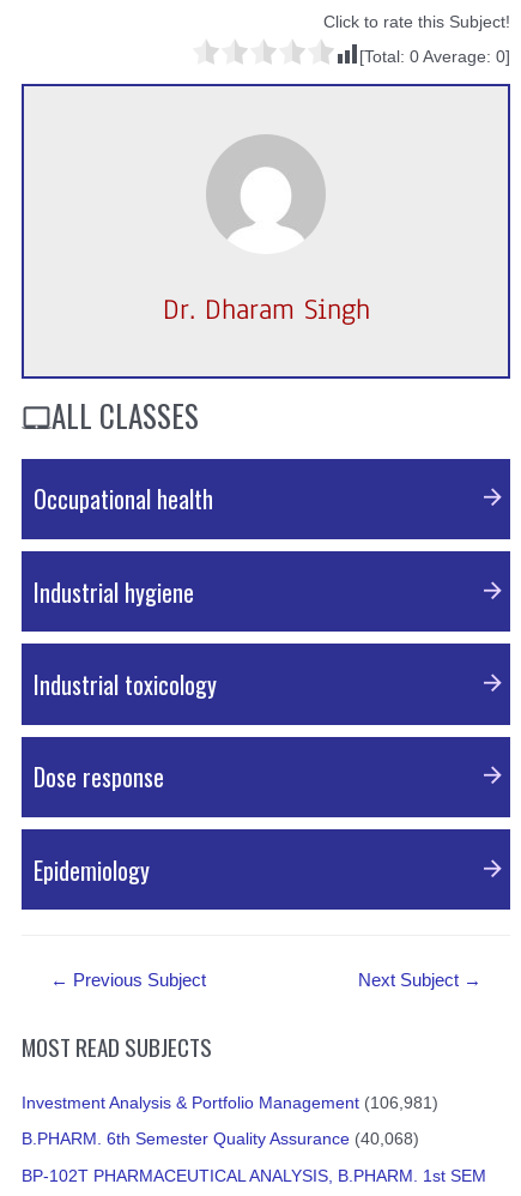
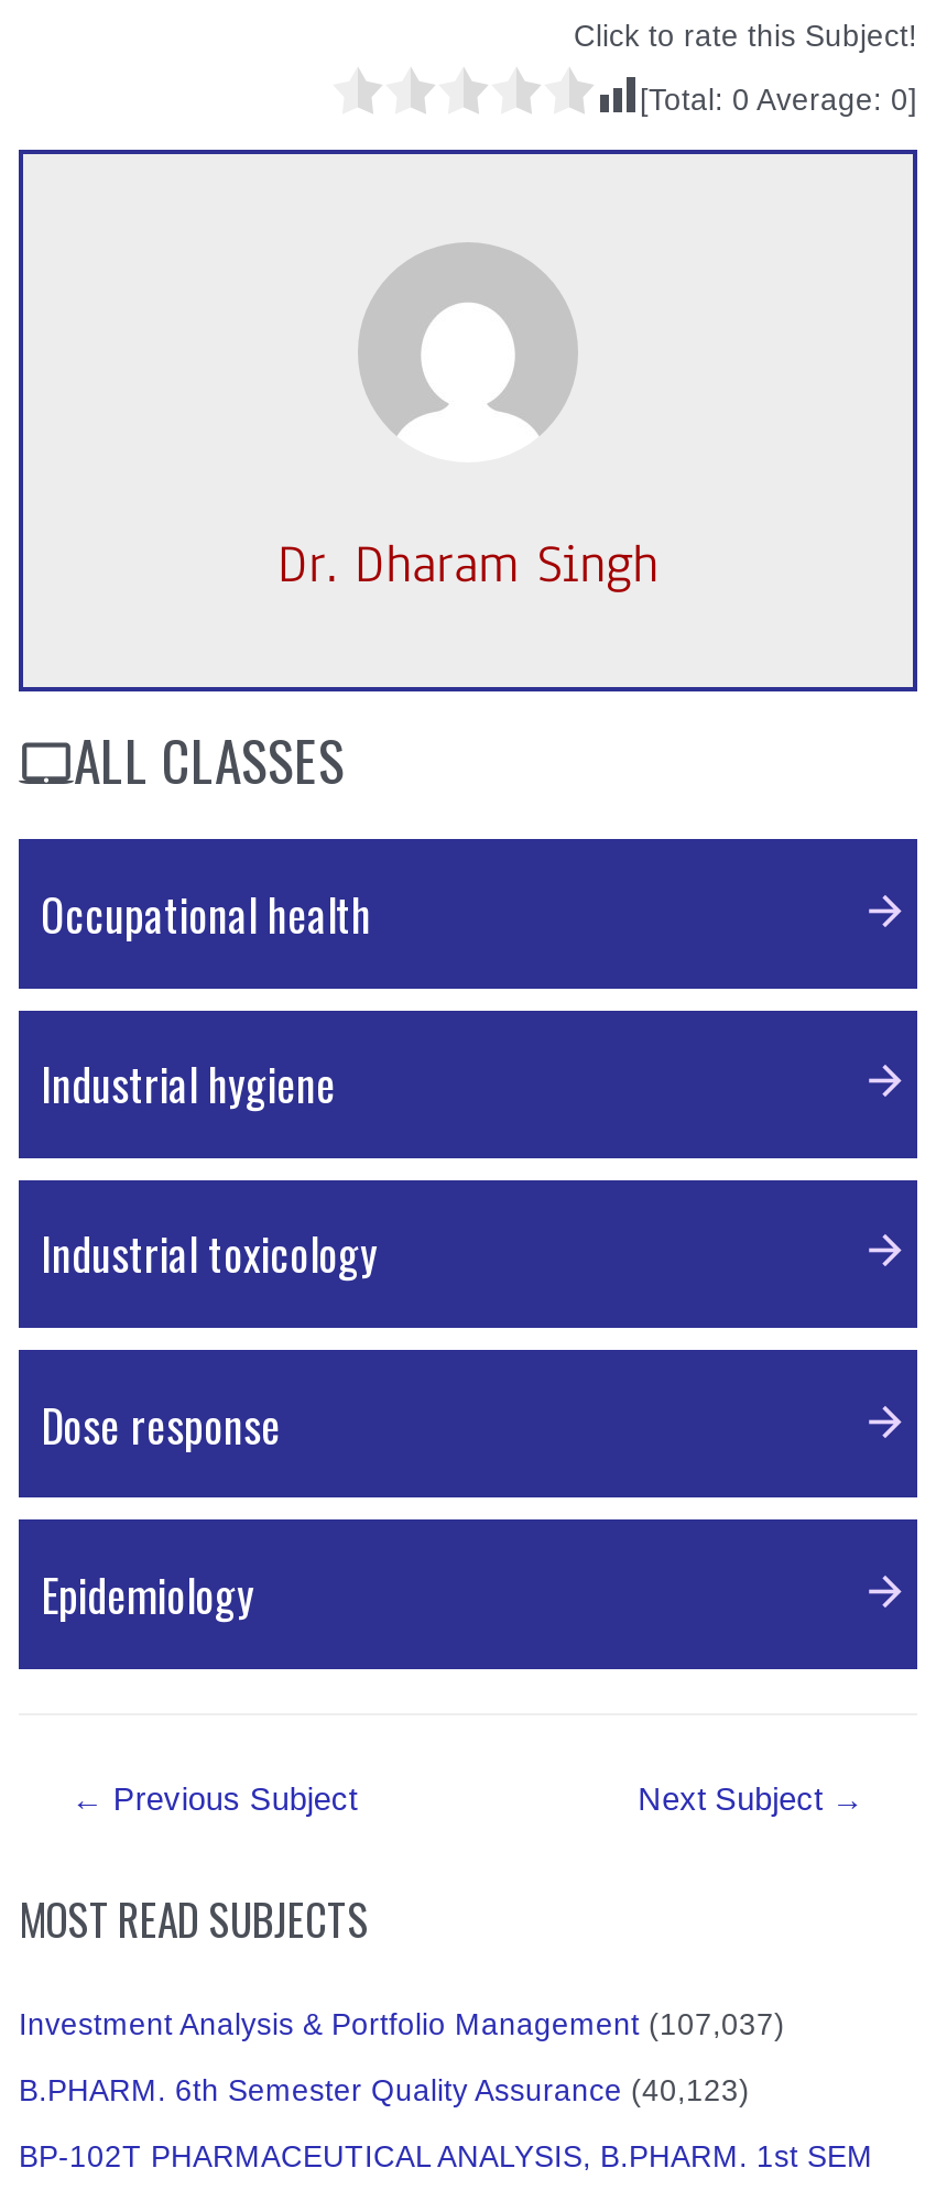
[22,1094,438,1112] Investment Analysis & Portfolio Management (106,981) -> [19,2007,785,2040] Investment Analysis & Portfolio Management (107,037)
[22,1130,419,1148] B.PHARM. 6th Semester Quality Assurance (40,068) -> [19,2074,750,2107] B.PHARM. 6th Semester Quality Assurance (40,123)

